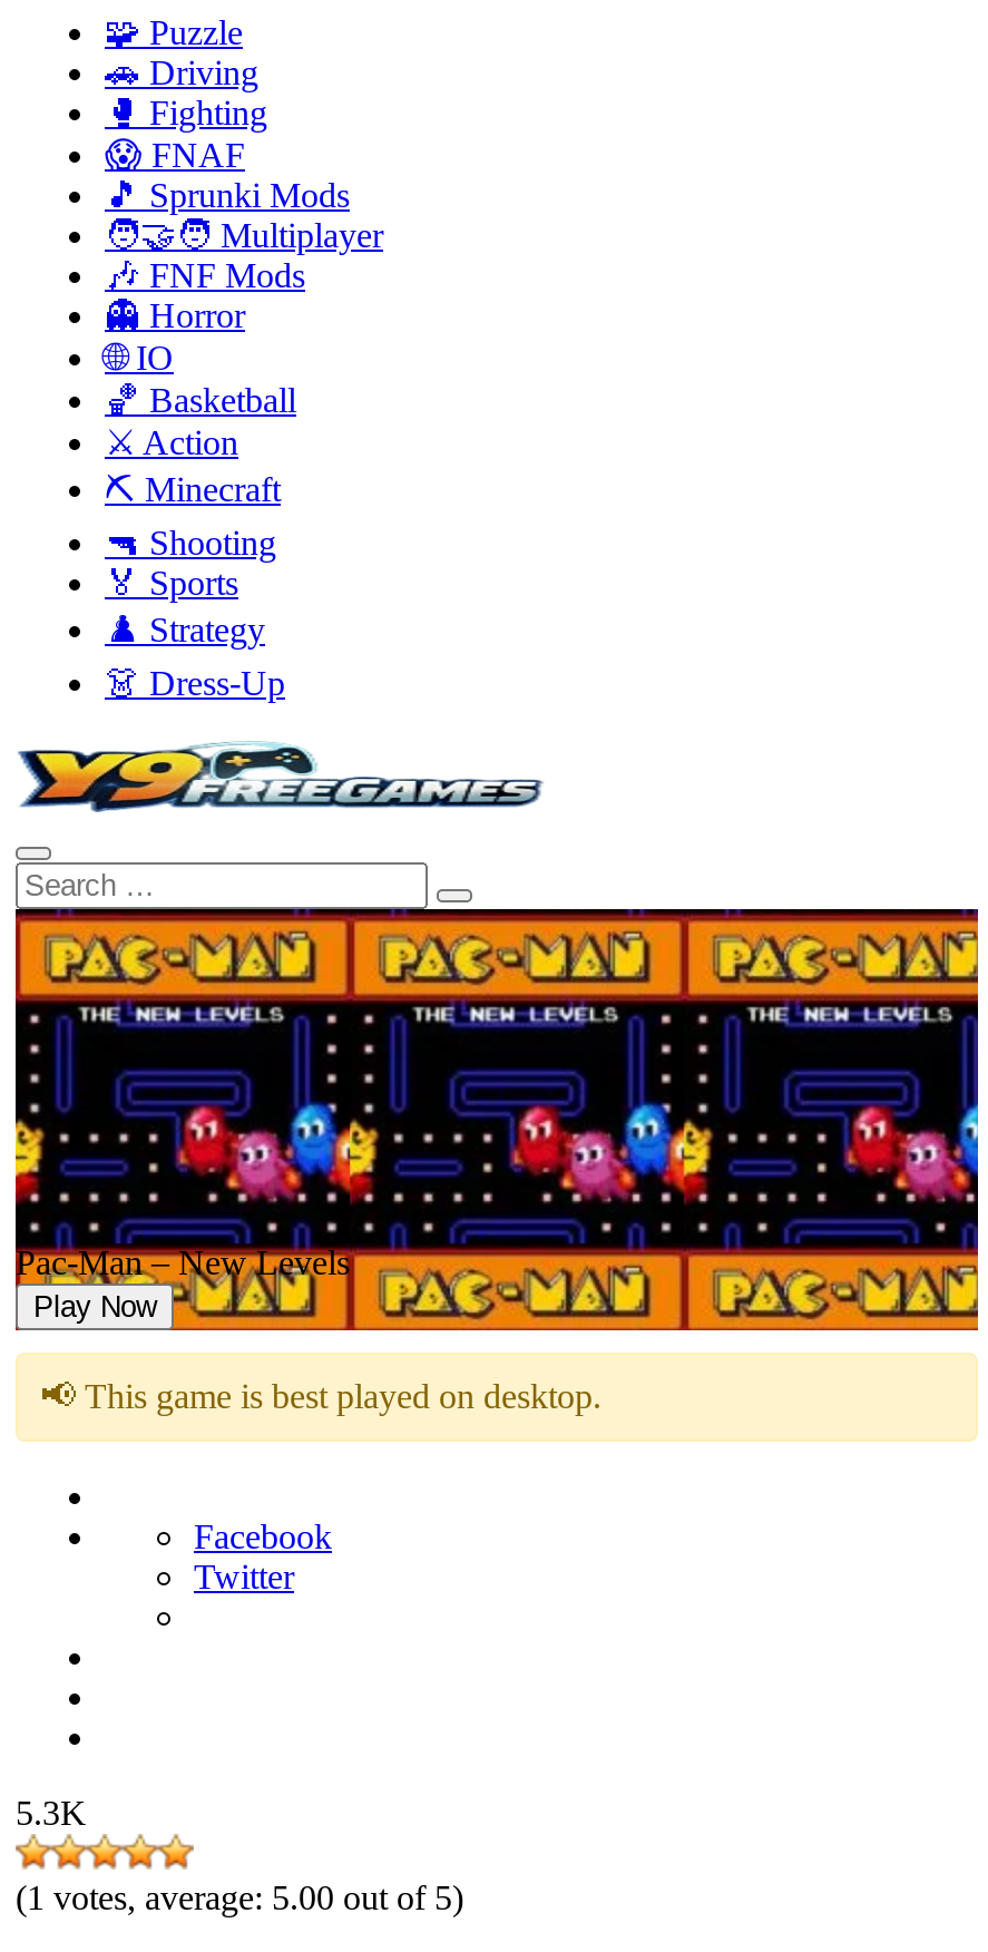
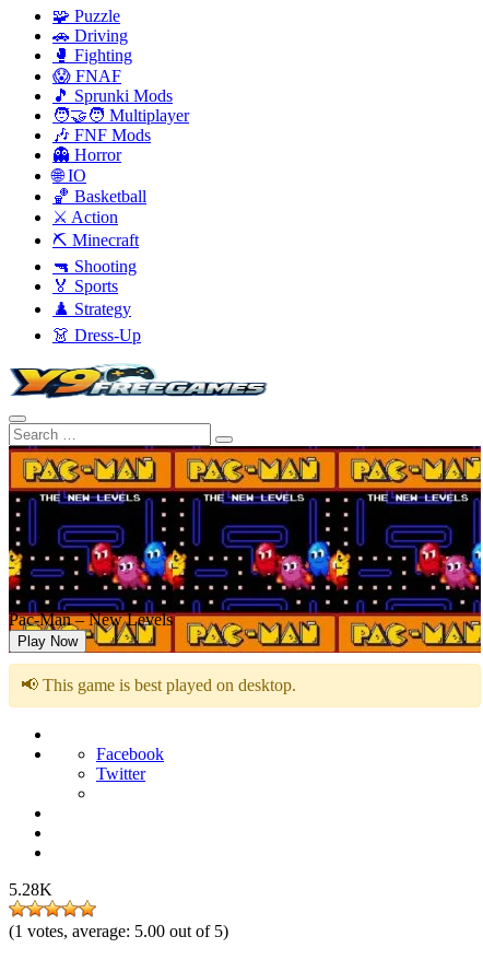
[16,1794,87,1832] 5.3K -> [9,880,52,899] 5.28K

